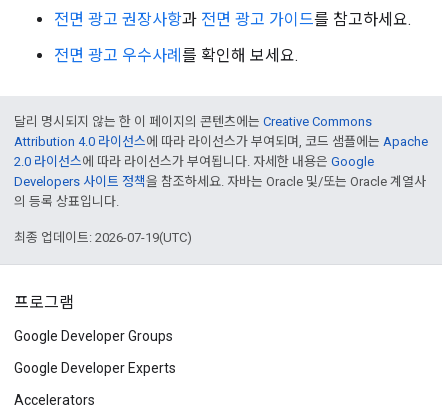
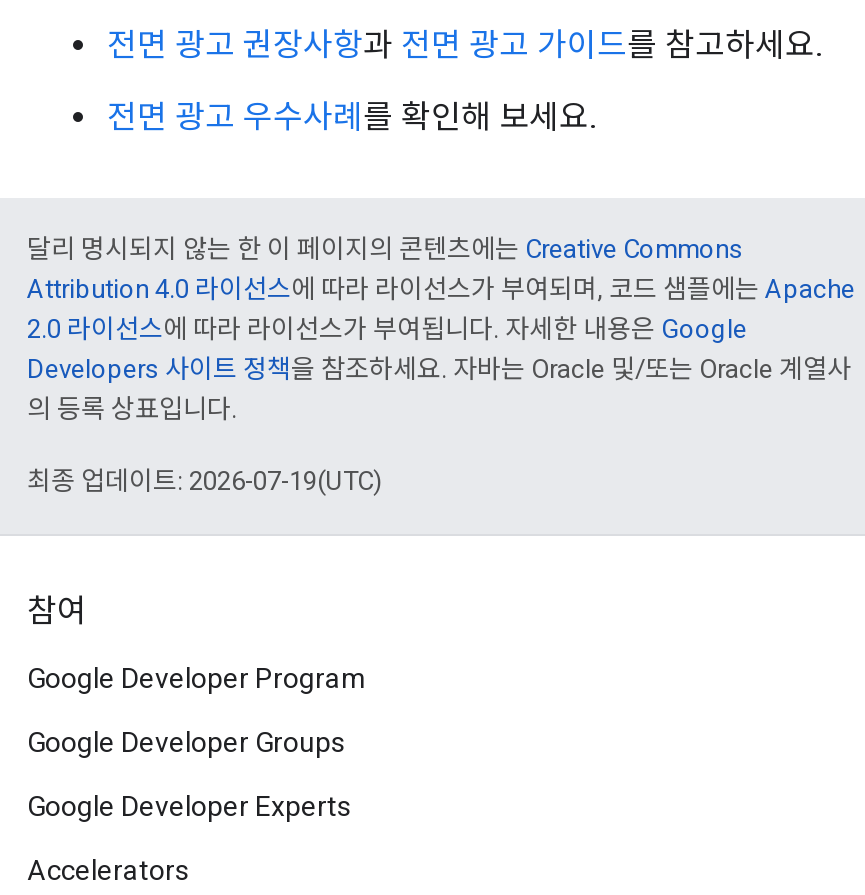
[14,293,74,313] 프로그램 -> [27,592,367,694] 참여 | Google Developer Program

